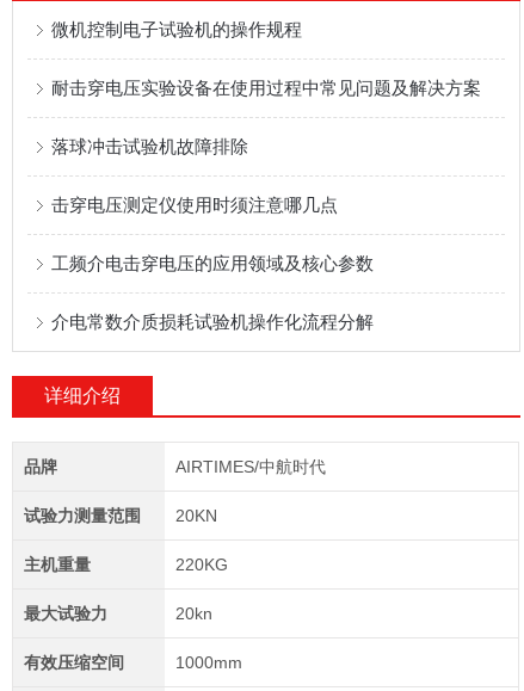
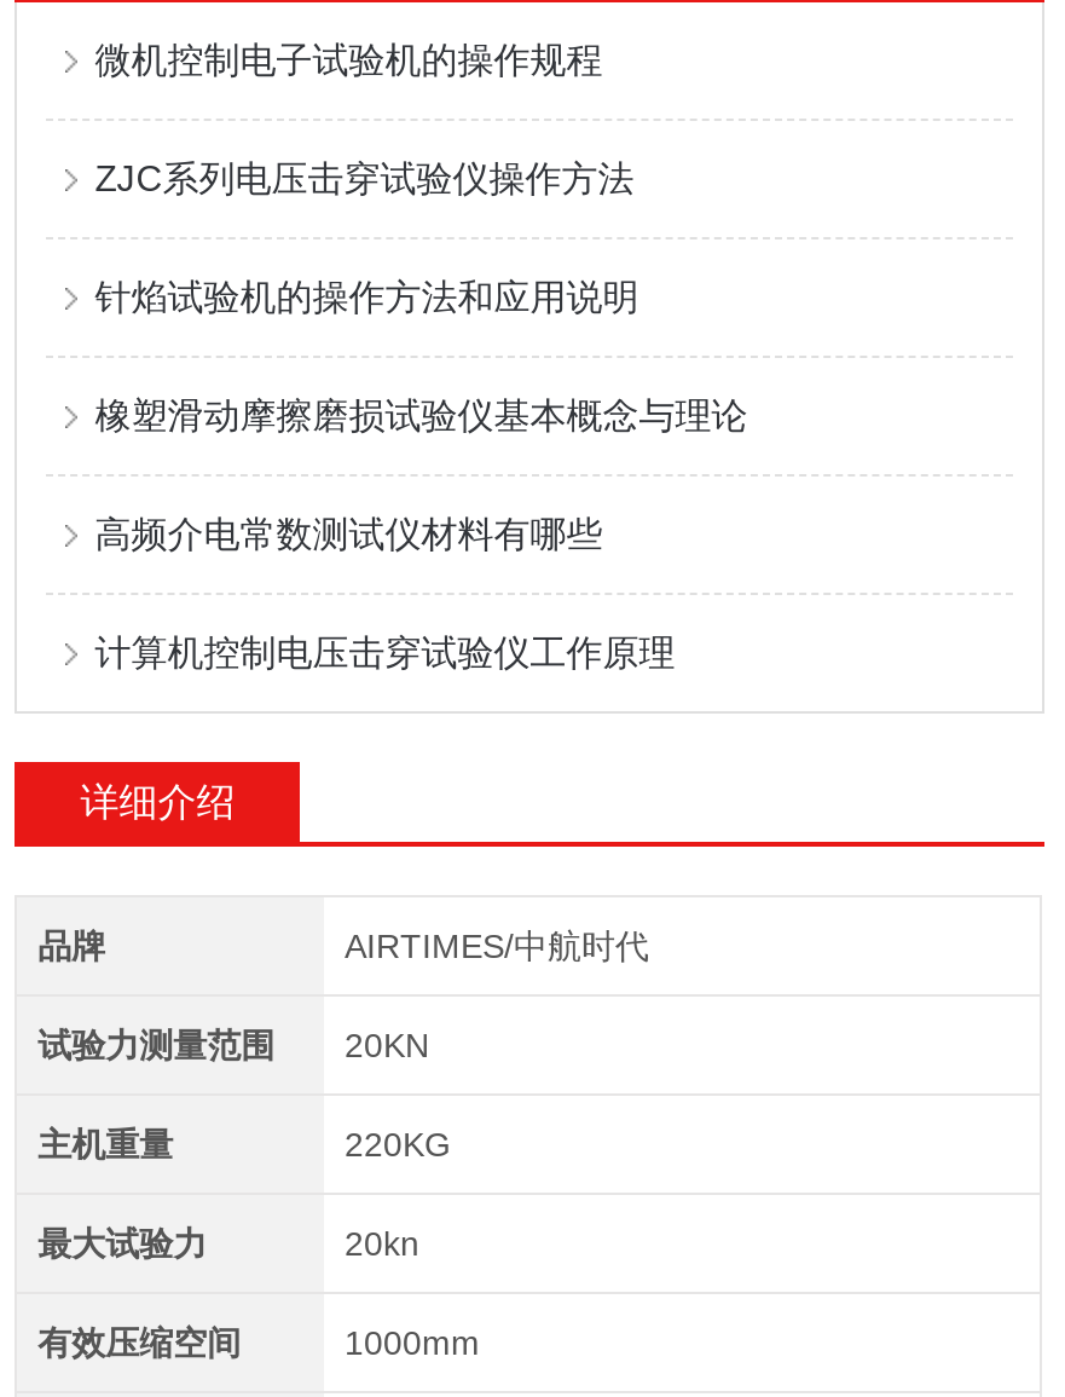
[52,78,481,98] 耐击穿电压实验设备在使用过程中常见问题及解决方案 -> [95,157,634,198] ZJC系列电压击穿试验仪操作方法
[52,136,249,156] 落球冲击试验机故障排除 -> [95,276,639,317] 针焰试验机的操作方法和应用说明
[52,195,338,215] 击穿电压测定仪使用时须注意哪几点 -> [95,394,748,435] 橡塑滑动摩擦磨损试验仪基本概念与理论
[52,253,374,273] 工频介电击穿电压的应用领域及核心参数 -> [95,513,602,554] 高频介电常数测试仪材料有哪些
[52,311,374,332] 介电常数介质损耗试验机操作化流程分解 -> [95,631,675,672] 计算机控制电压击穿试验仪工作原理

